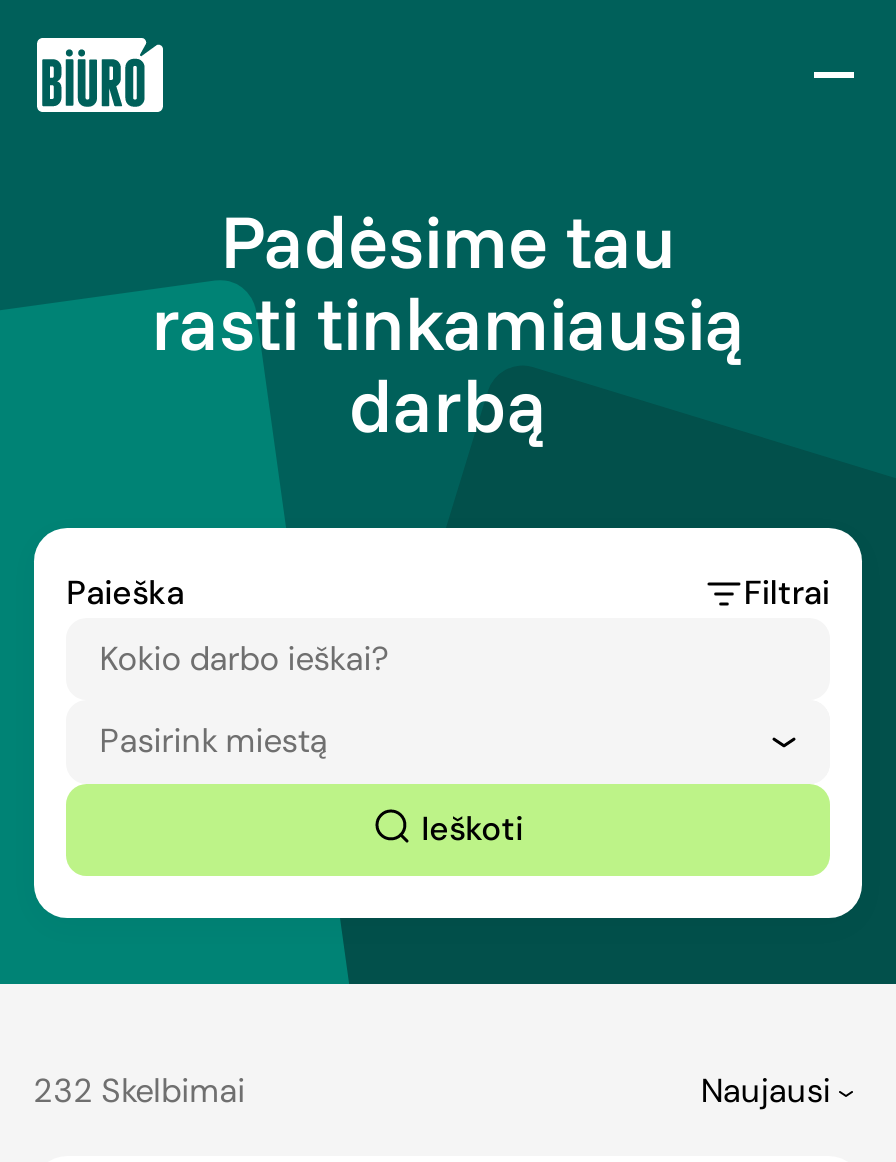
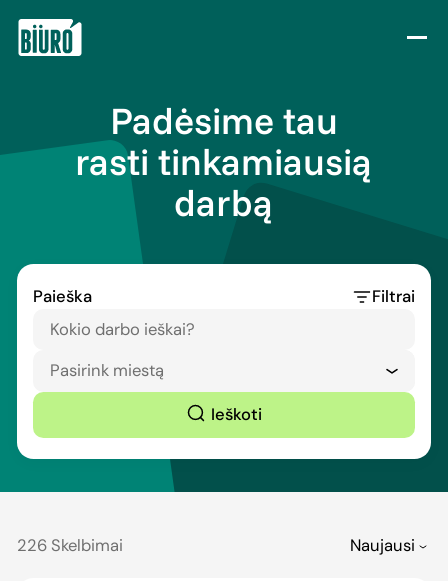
[33,1069,245,1111] 232 Skelbimai -> [17,535,123,556] 226 Skelbimai

